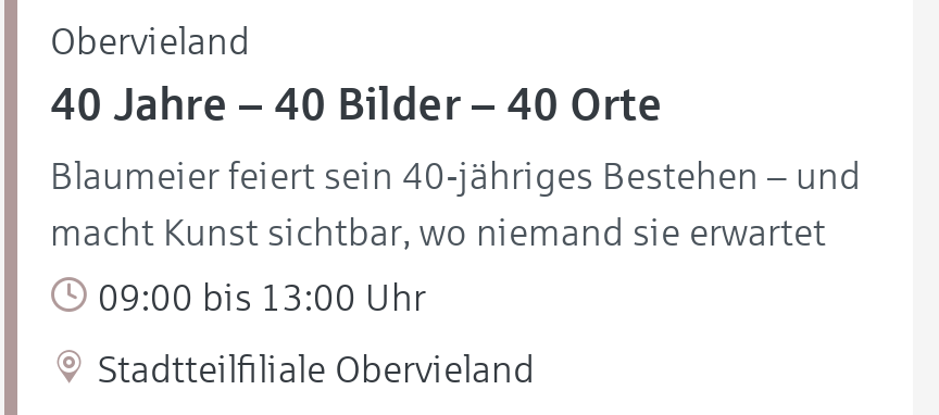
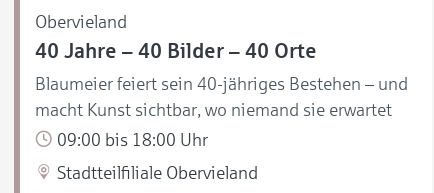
[89,276,426,319] 09:00 bis 13:00 Uhr -> [53,130,208,150] 09:00 bis 18:00 Uhr

